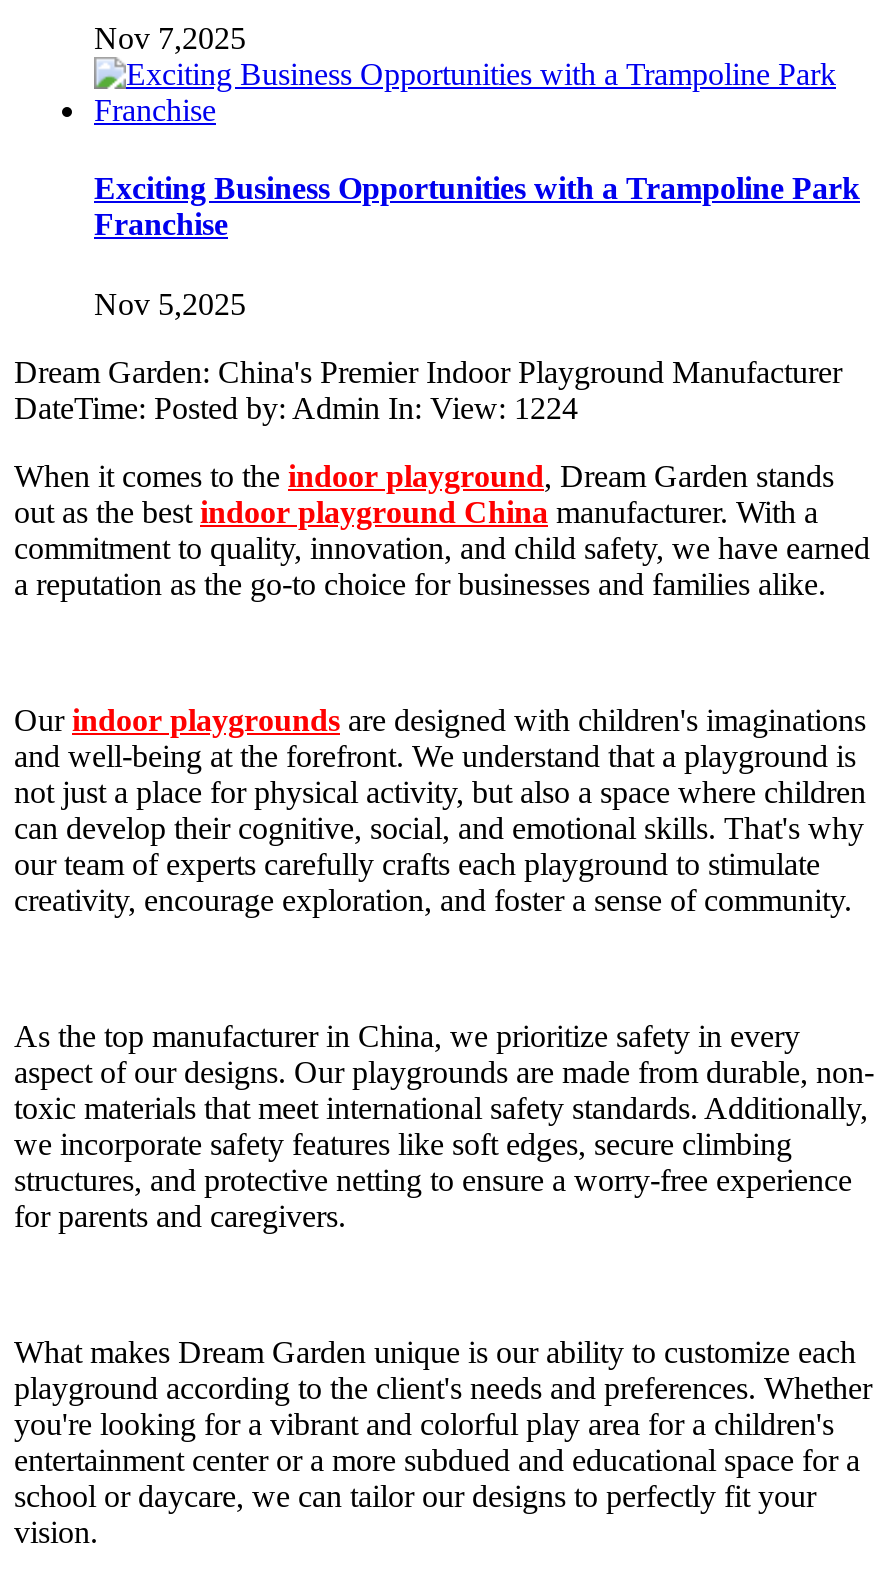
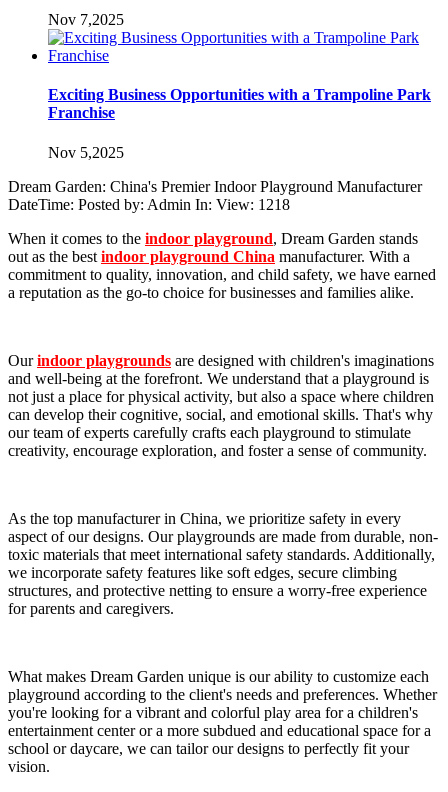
[14,390,578,424] DateTime: Posted by: Admin In: View: 1224 -> [8,196,290,213] DateTime: Posted by: Admin In: View: 1218

